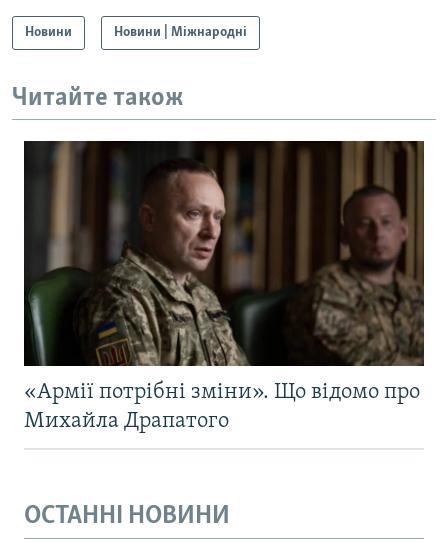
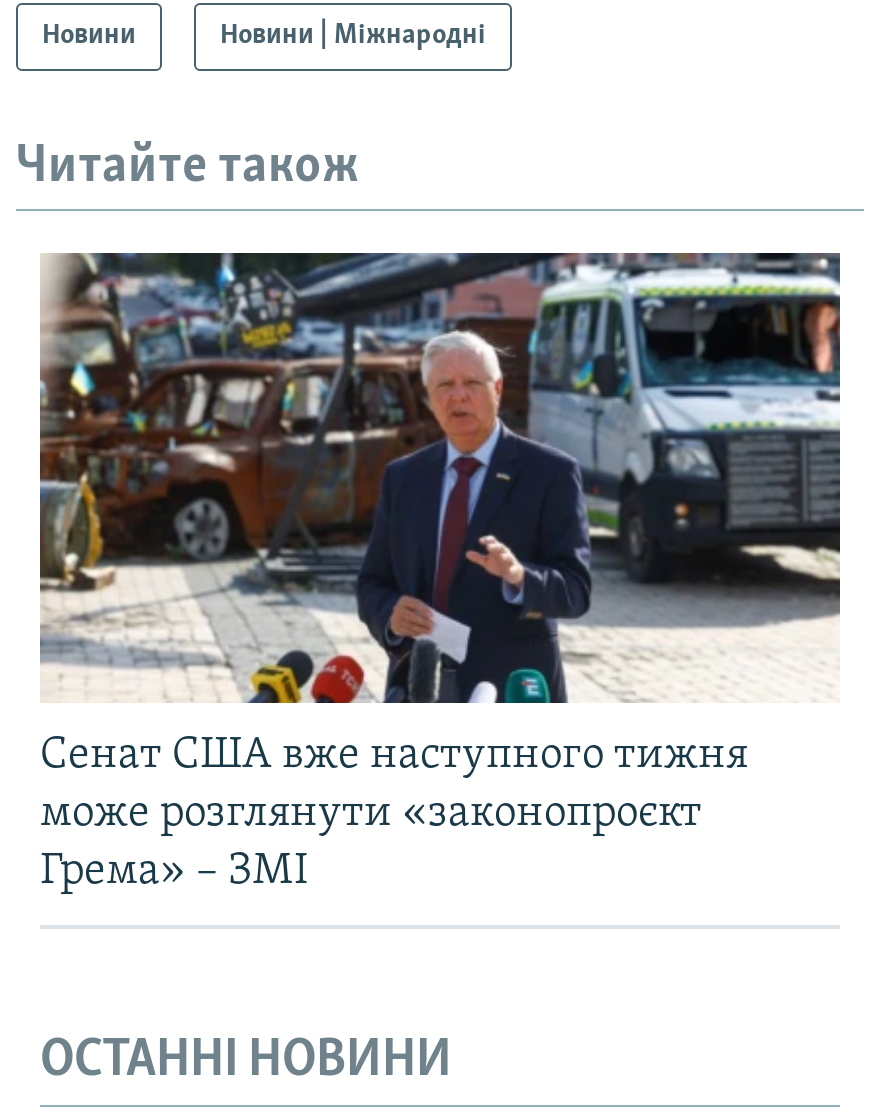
[23,140,425,433] [image] | «Армії потрібні зміни». Що відомо про | Михайла Драпатого -> [38,251,842,896] [image] | Сенат CША вже наступного тижня | може розглянути «законопроєкт | Грема» – ЗМІ

